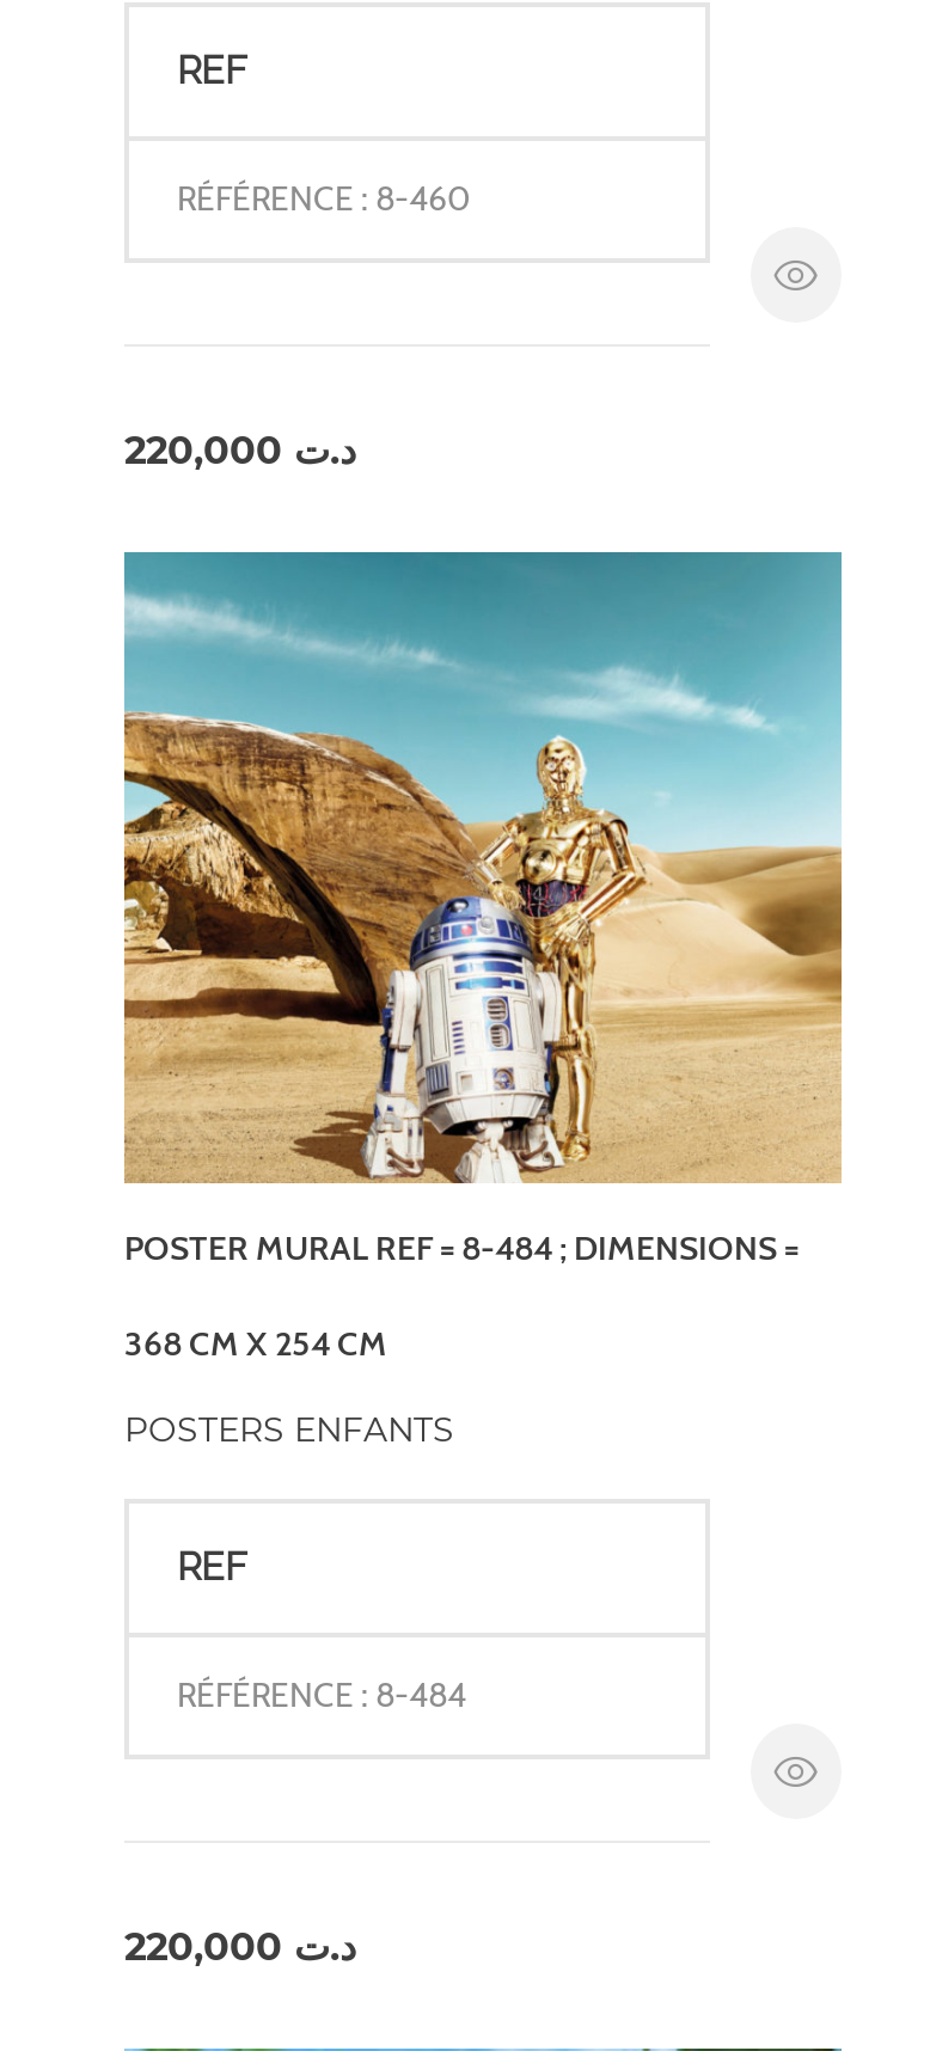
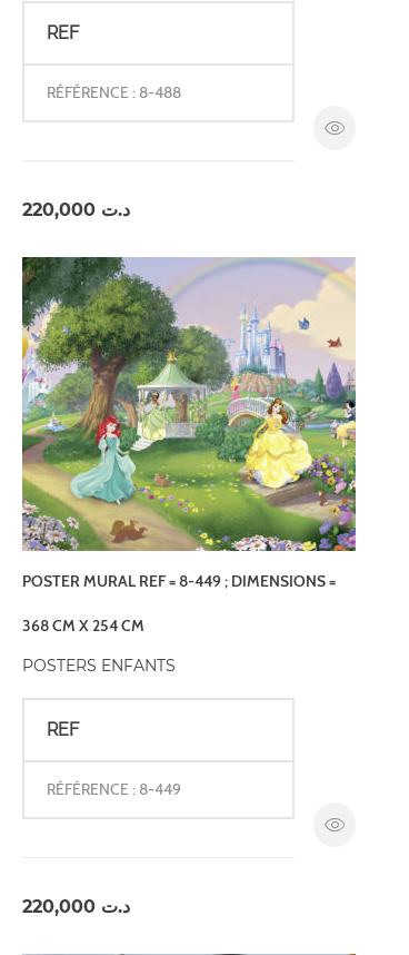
[177,177,471,220] RÉFÉRENCE : 8-460 -> [47,82,181,102] RÉFÉRENCE : 8-488
[122,550,844,1269] [image] | POSTER MURAL REF = 8-484 ; DIMENSIONS = -> [21,256,357,591] [image] | POSTER MURAL REF = 8-449 ; DIMENSIONS =
[177,1673,466,1716] RÉFÉRENCE : 8-484 -> [47,779,181,799] RÉFÉRENCE : 8-449

